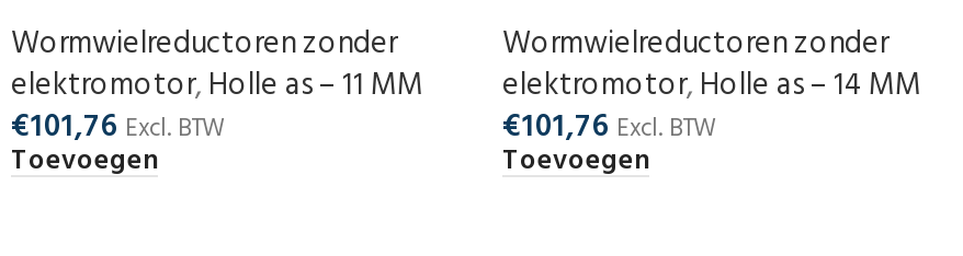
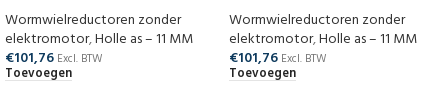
[502,61,921,112] elektromotor, Holle as – 14 MM -> [229,28,417,51] elektromotor, Holle as – 11 MM

